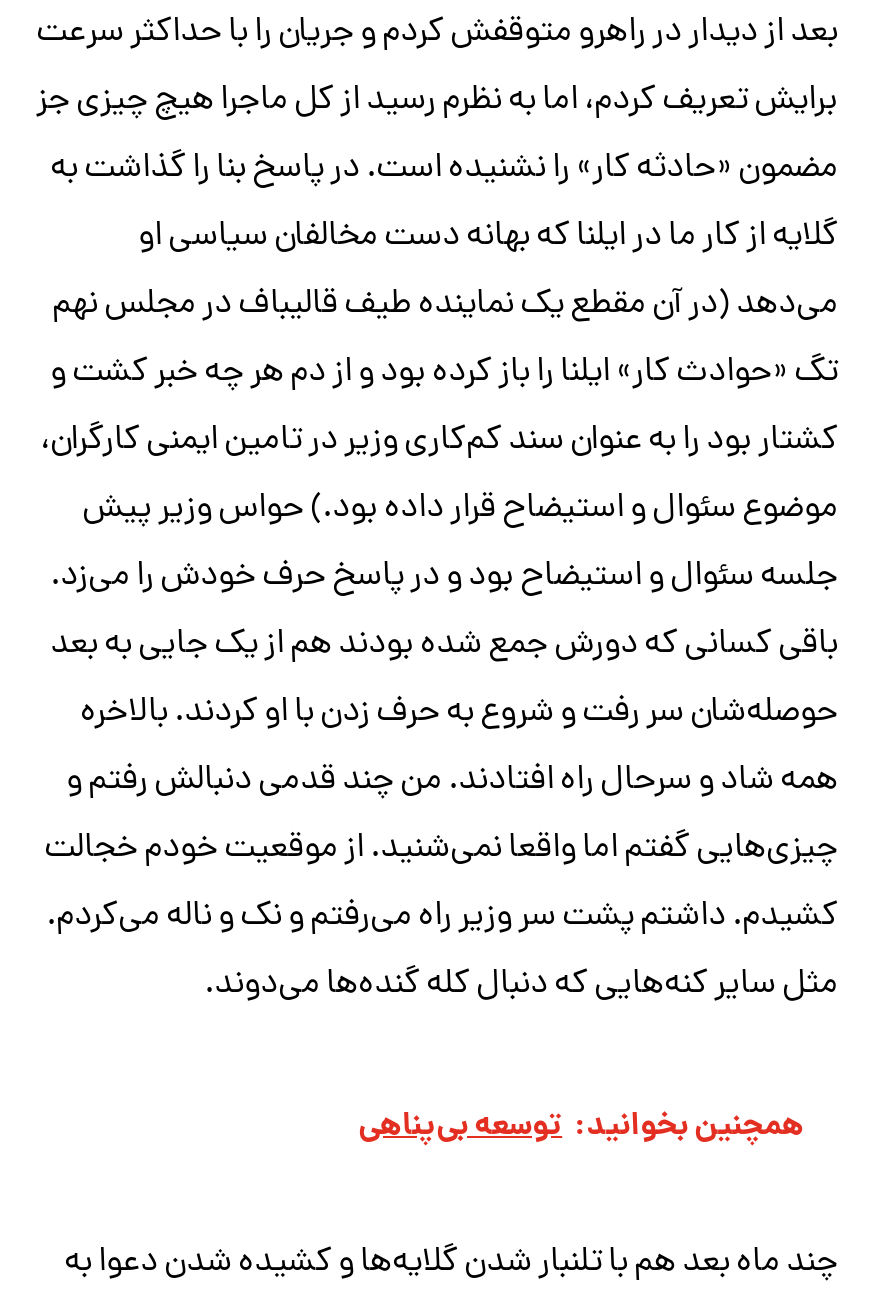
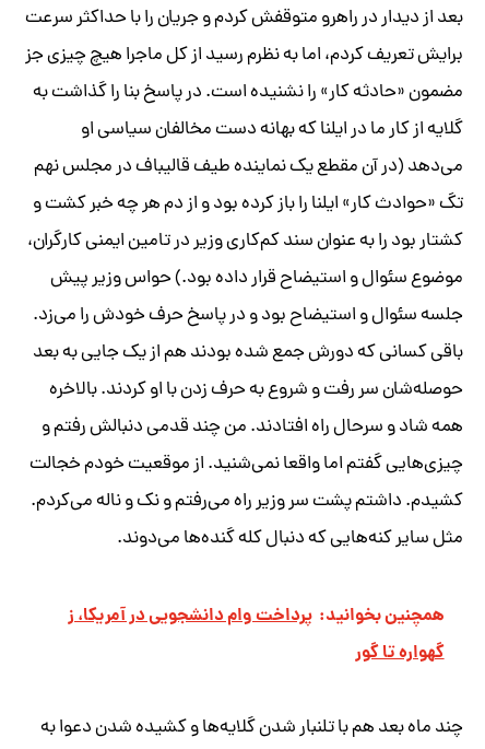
[358,1102,804,1152] همچنین بخوانید: توسعه بی‌پناهی -> [67,603,444,667] همچنین بخوانید: پرداخت وام دانشجویی در آمریکا، ز | گهواره تا گور

